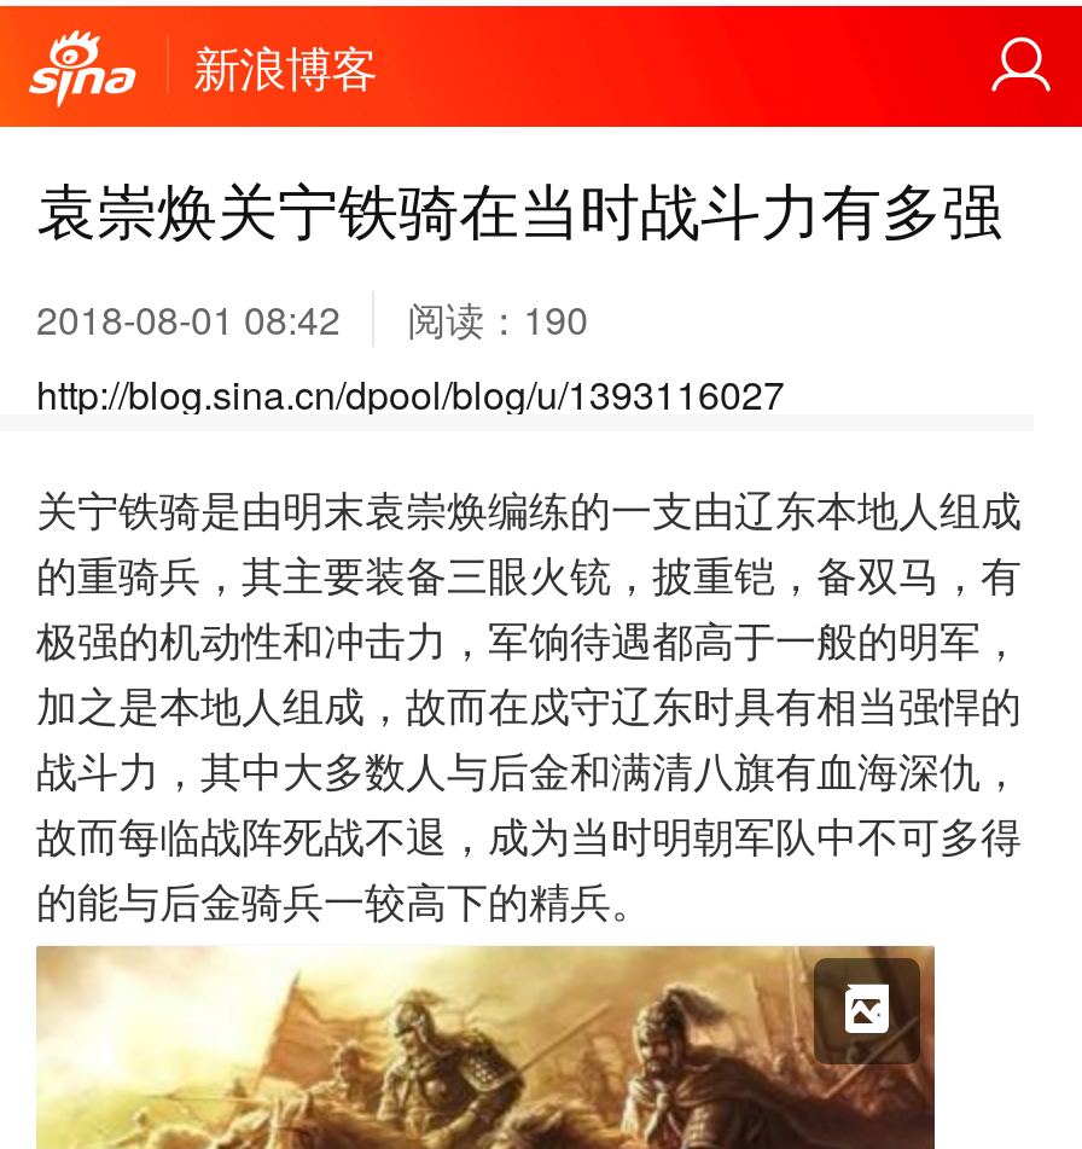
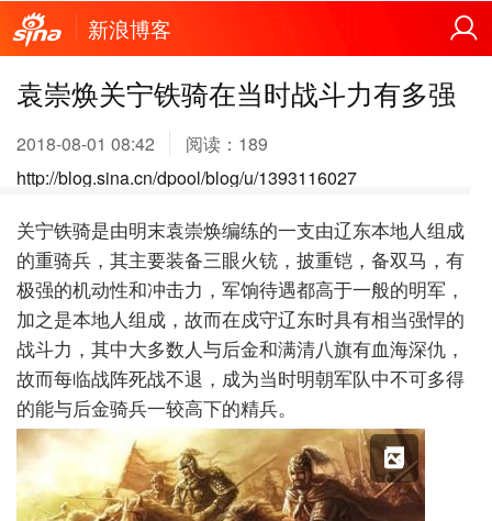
[36,291,588,347] 2018-08-01 08:42 阅读：190 -> [16,131,268,156] 2018-08-01 08:42 阅读：189

